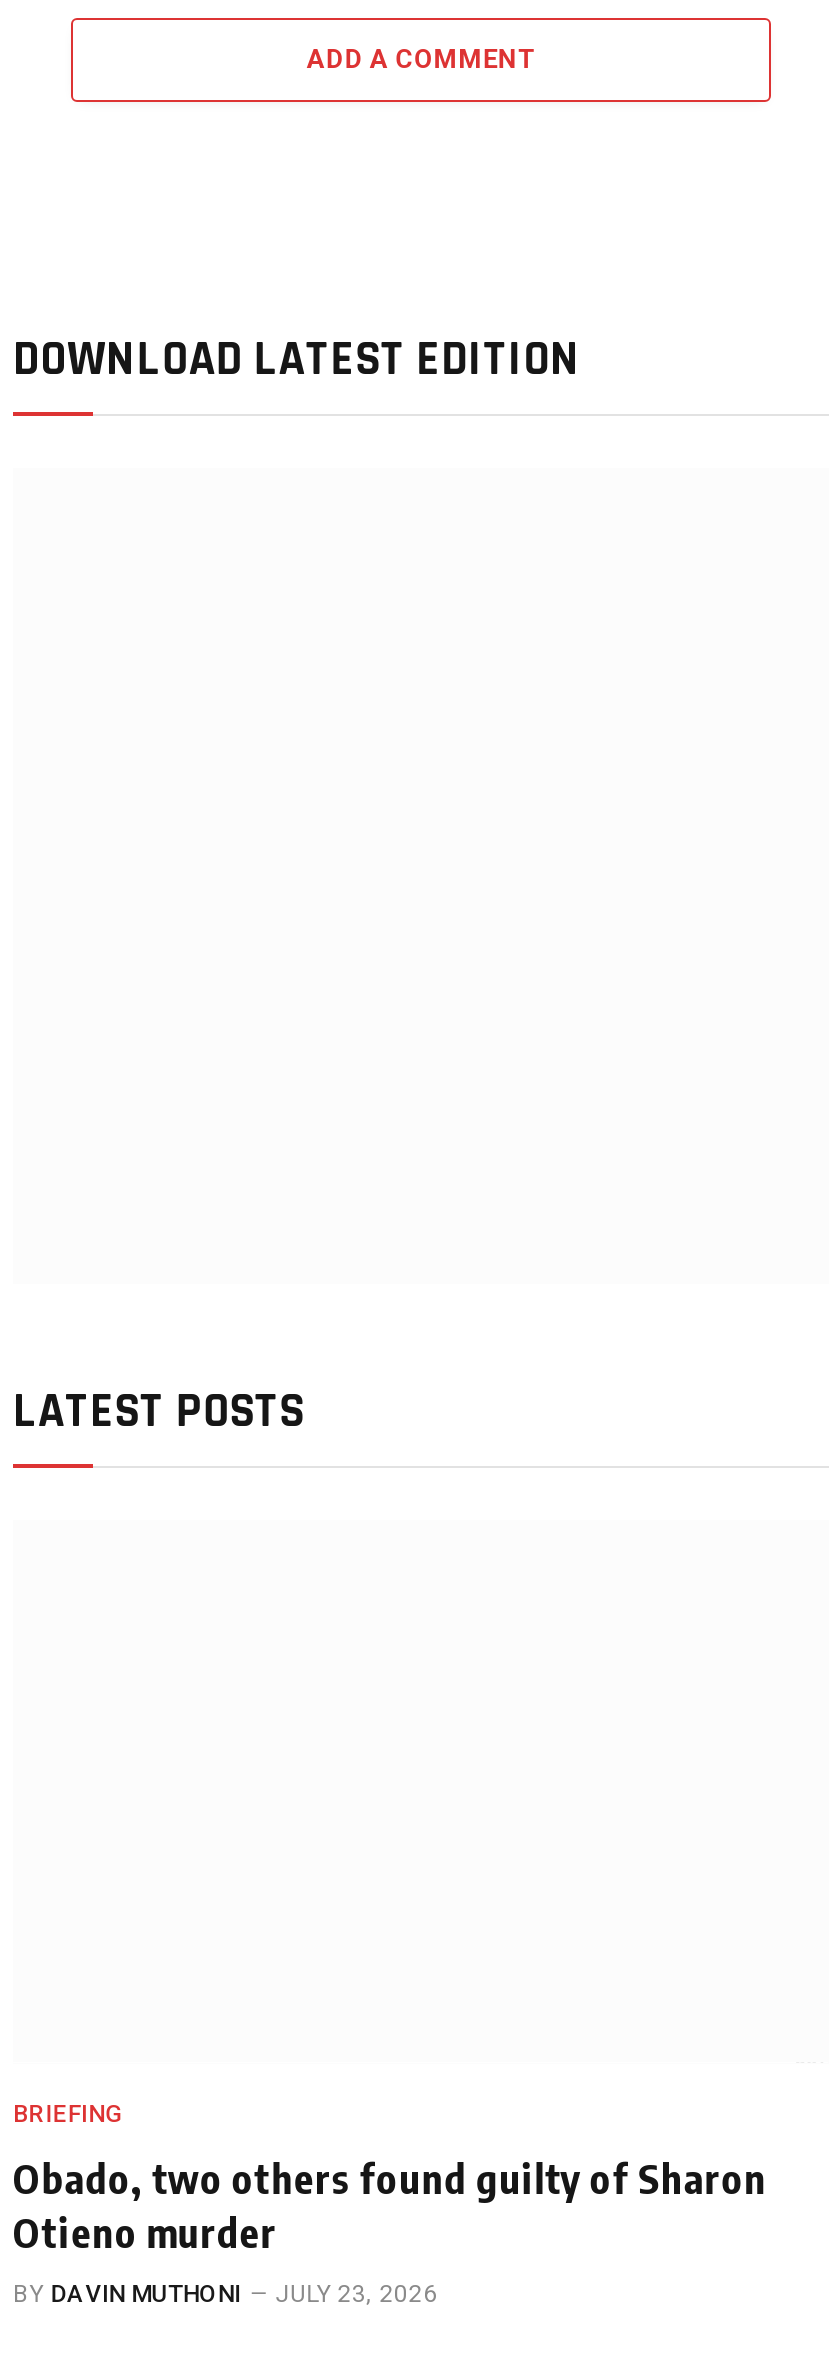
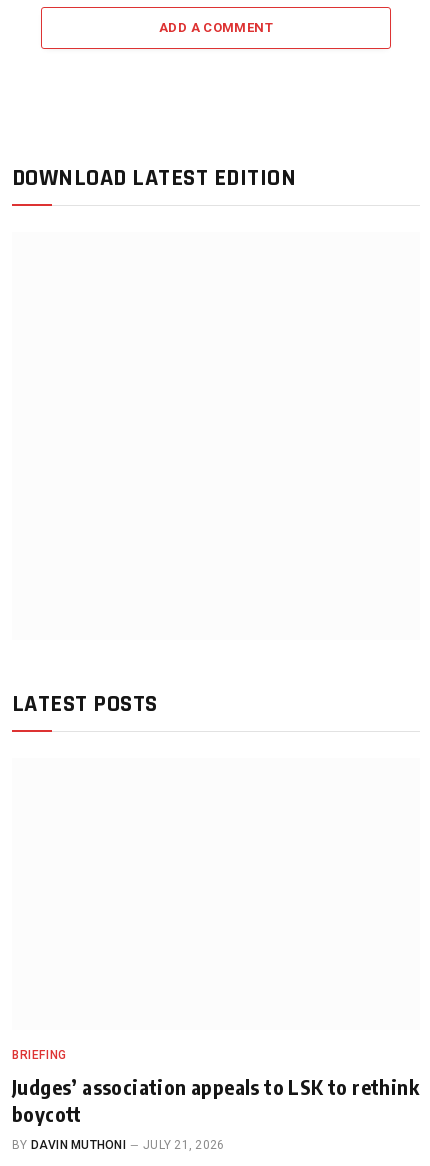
[13,2151,767,2255] Obado, two others found guilty of Sharon | Otieno murder -> [12,1074,419,1126] Judges’ association appeals to LSK to rethink | boycott
[13,2279,437,2307] BY DAVIN MUTHONI JULY 23, 2026 -> [12,1138,224,1152] BY DAVIN MUTHONI JULY 21, 2026

